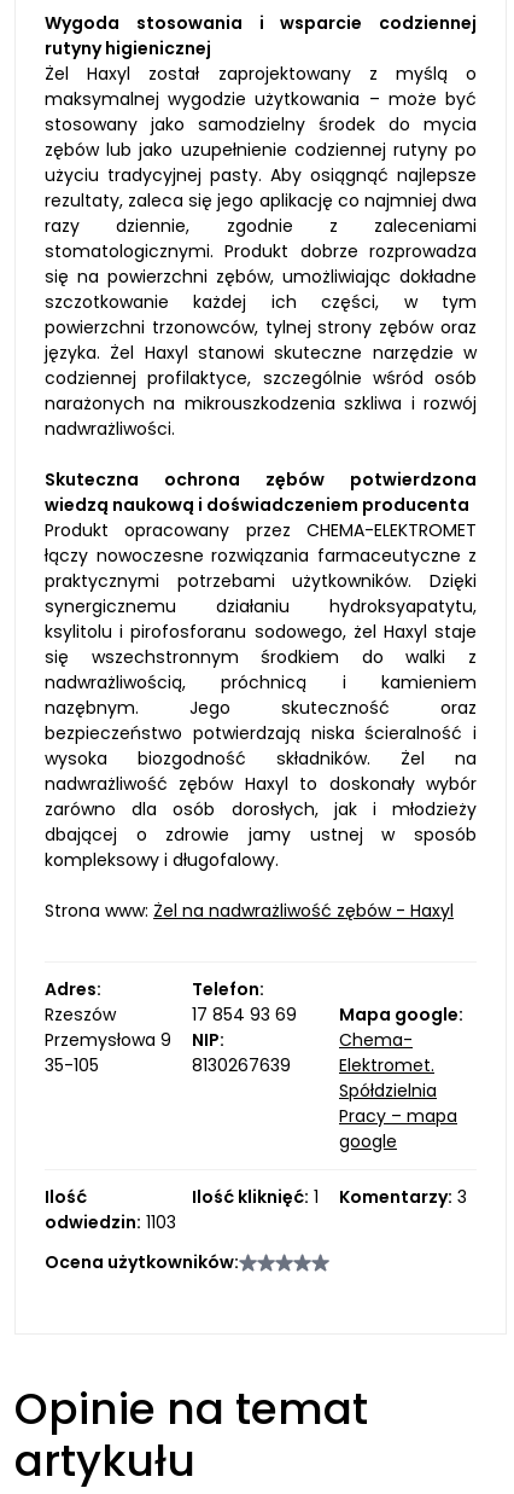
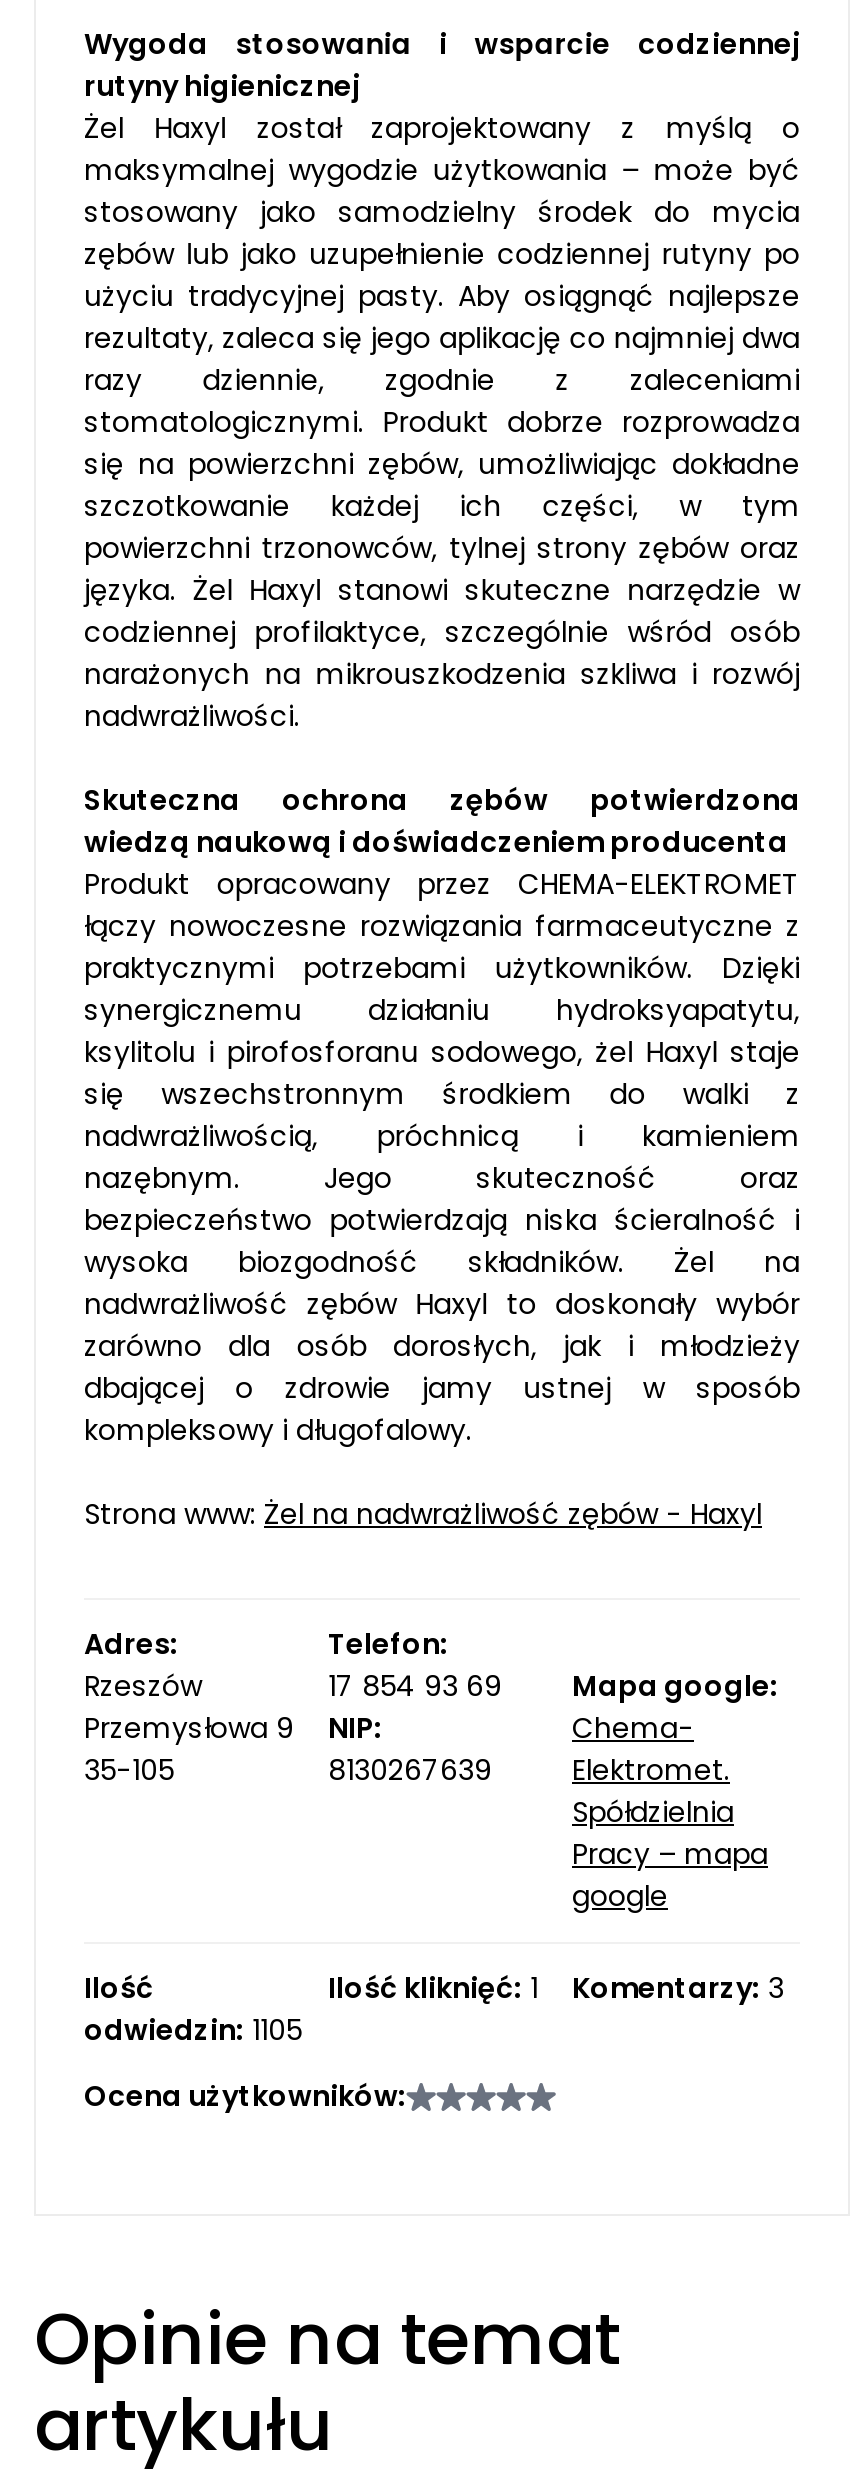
[45,1210,176,1234] odwiedzin: 1103 -> [84,2010,302,2050] odwiedzin: 1105

